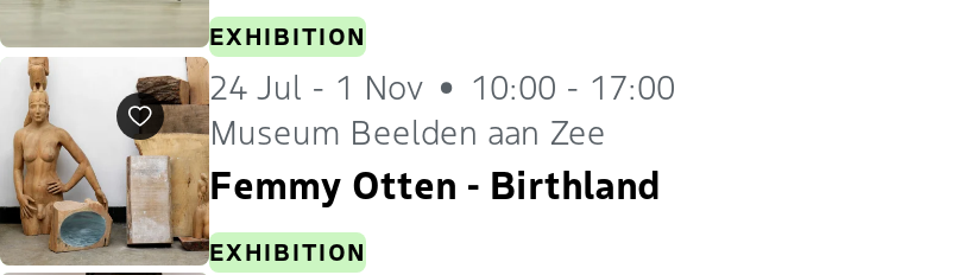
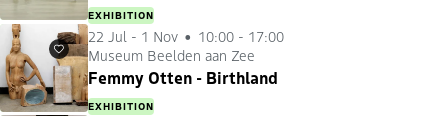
[209,60,675,108] 24 Jul - 1 Nov 10:00 - 17:00 -> [88,25,284,45] 22 Jul - 1 Nov 10:00 - 17:00

